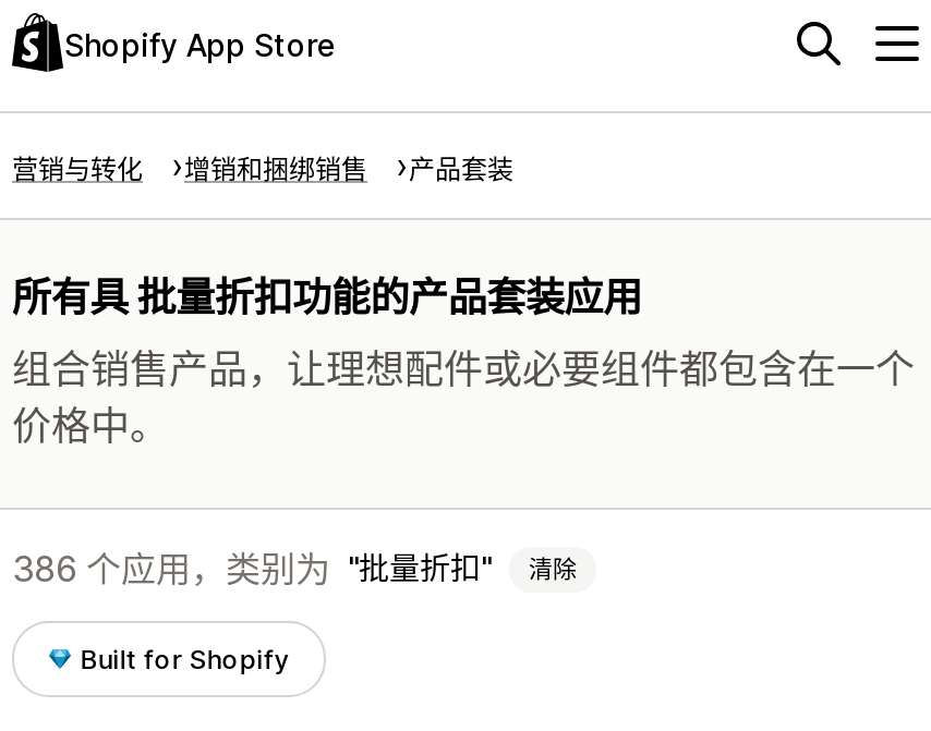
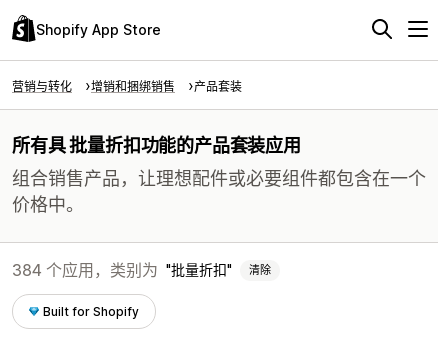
[12,547,330,590] 386 个应用，类别为 -> [12,260,158,280] 384 个应用，类别为

